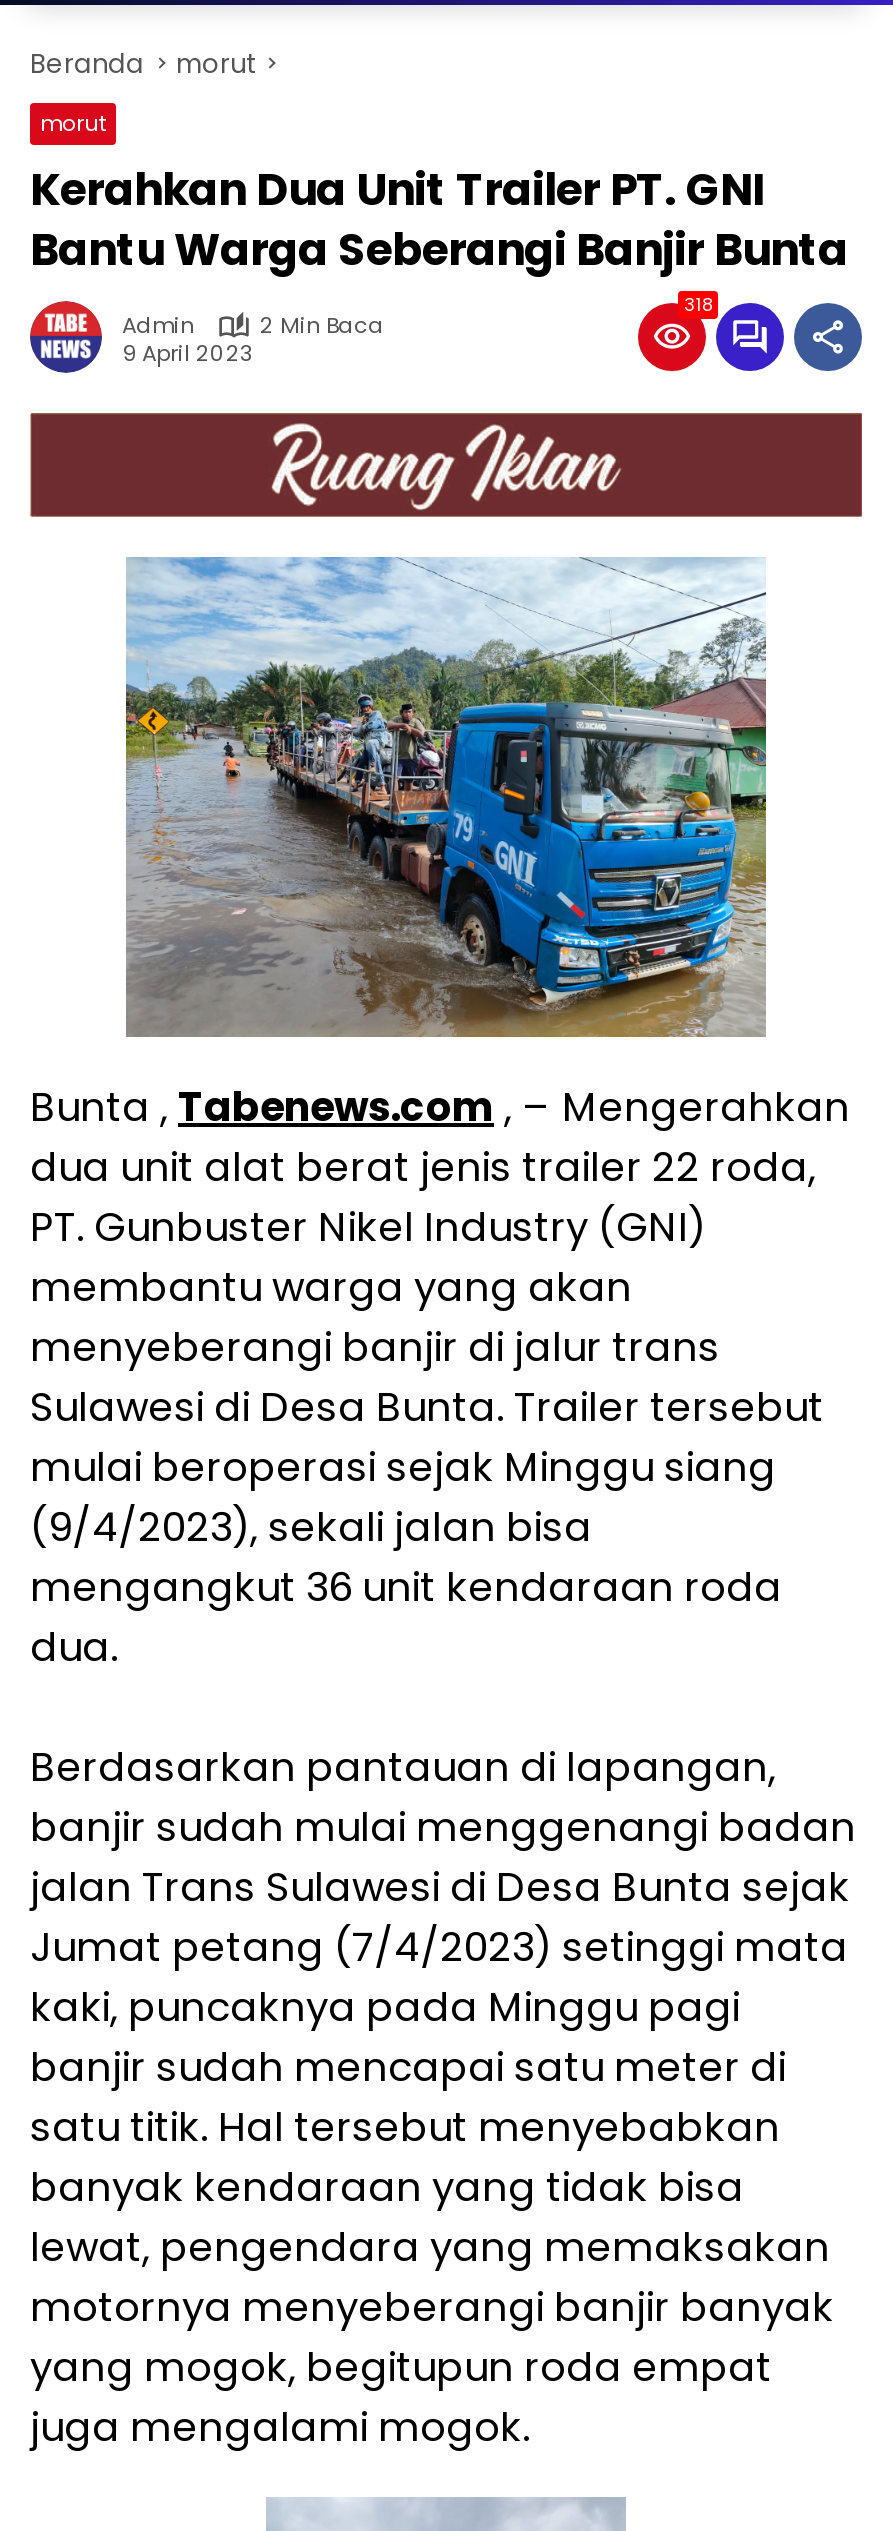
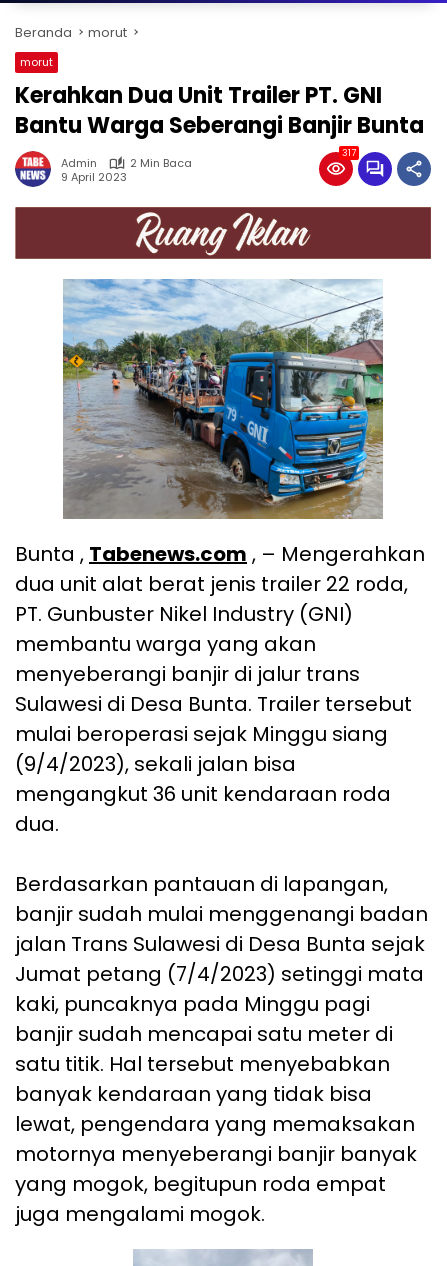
[684,293,712,317] 318 -> [342,147,356,159] 317

